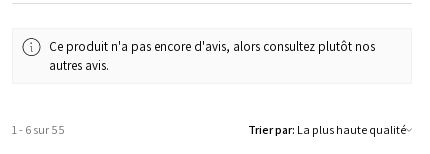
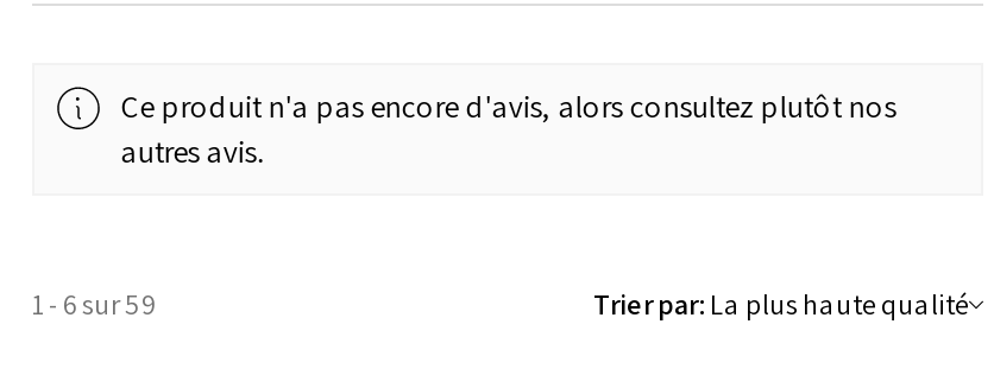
[12,122,65,137] 1 - 6 sur 55 -> [32,285,156,321] 1 - 6 sur 59

